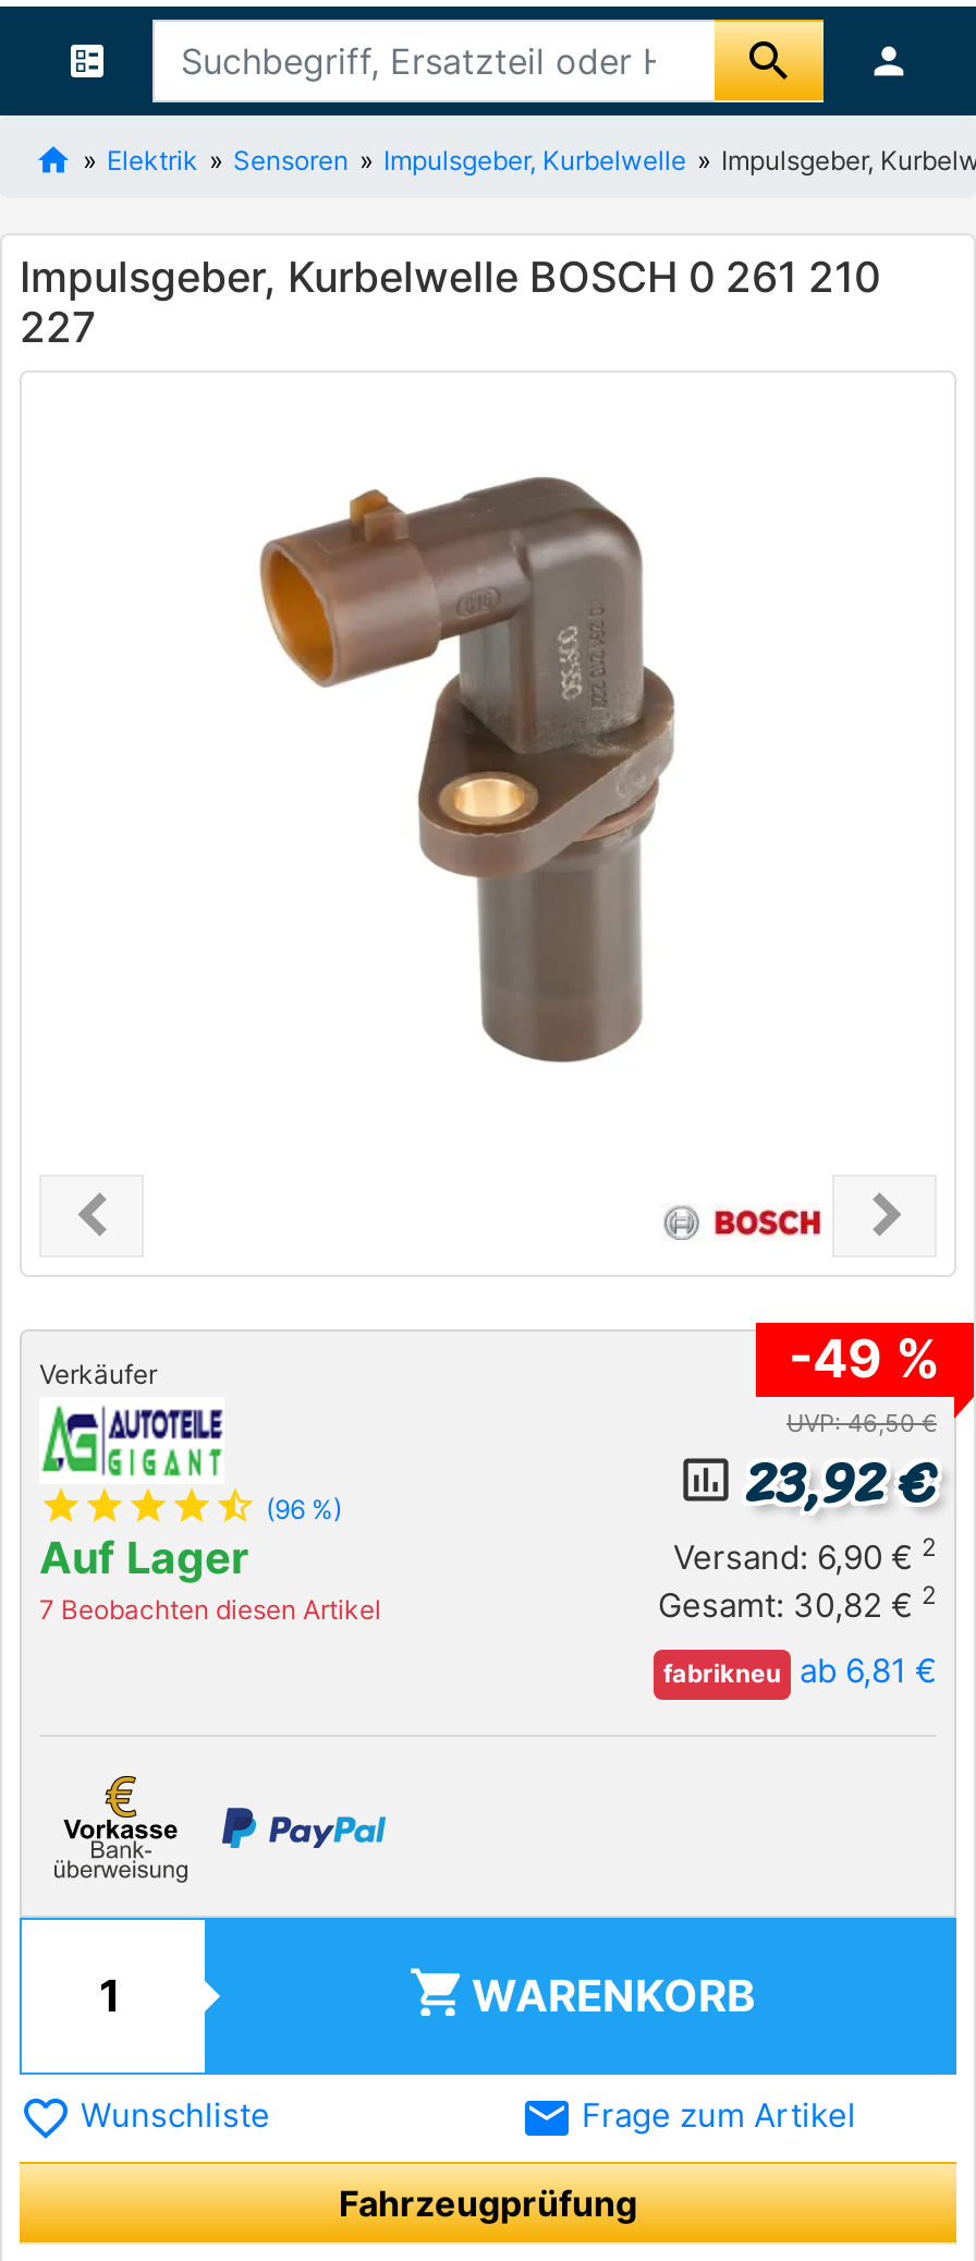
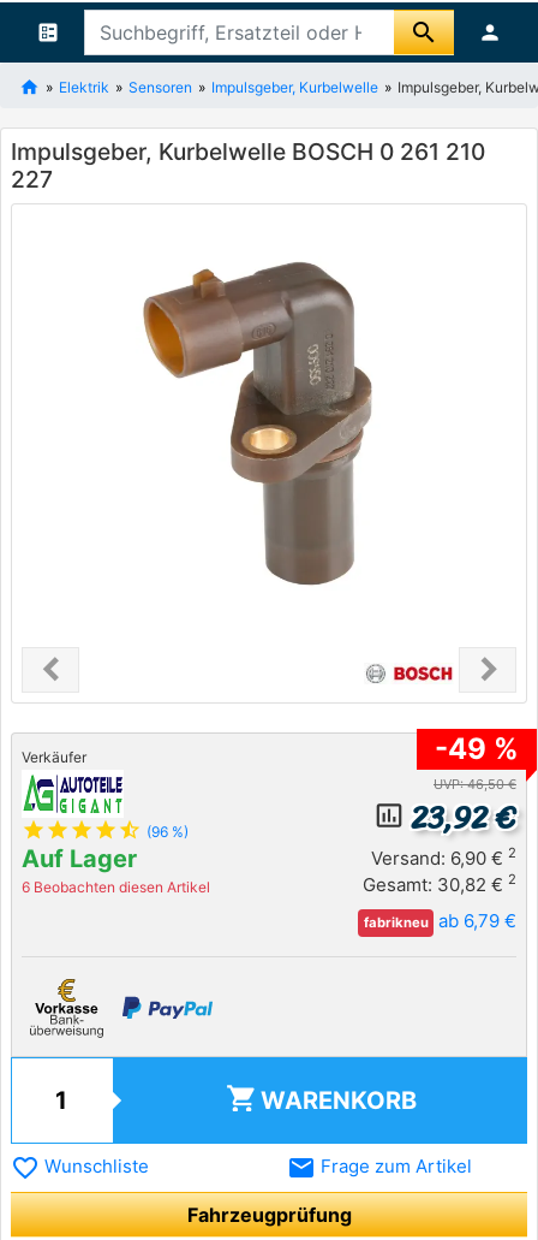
[39,1593,381,1626] 7 Beobachten diesen Artikel -> [22,878,210,896] 6 Beobachten diesen Artikel
[663,1650,937,1691] fabrikneu ab 6,81 € -> [363,909,516,932] fabrikneu ab 6,79 €

